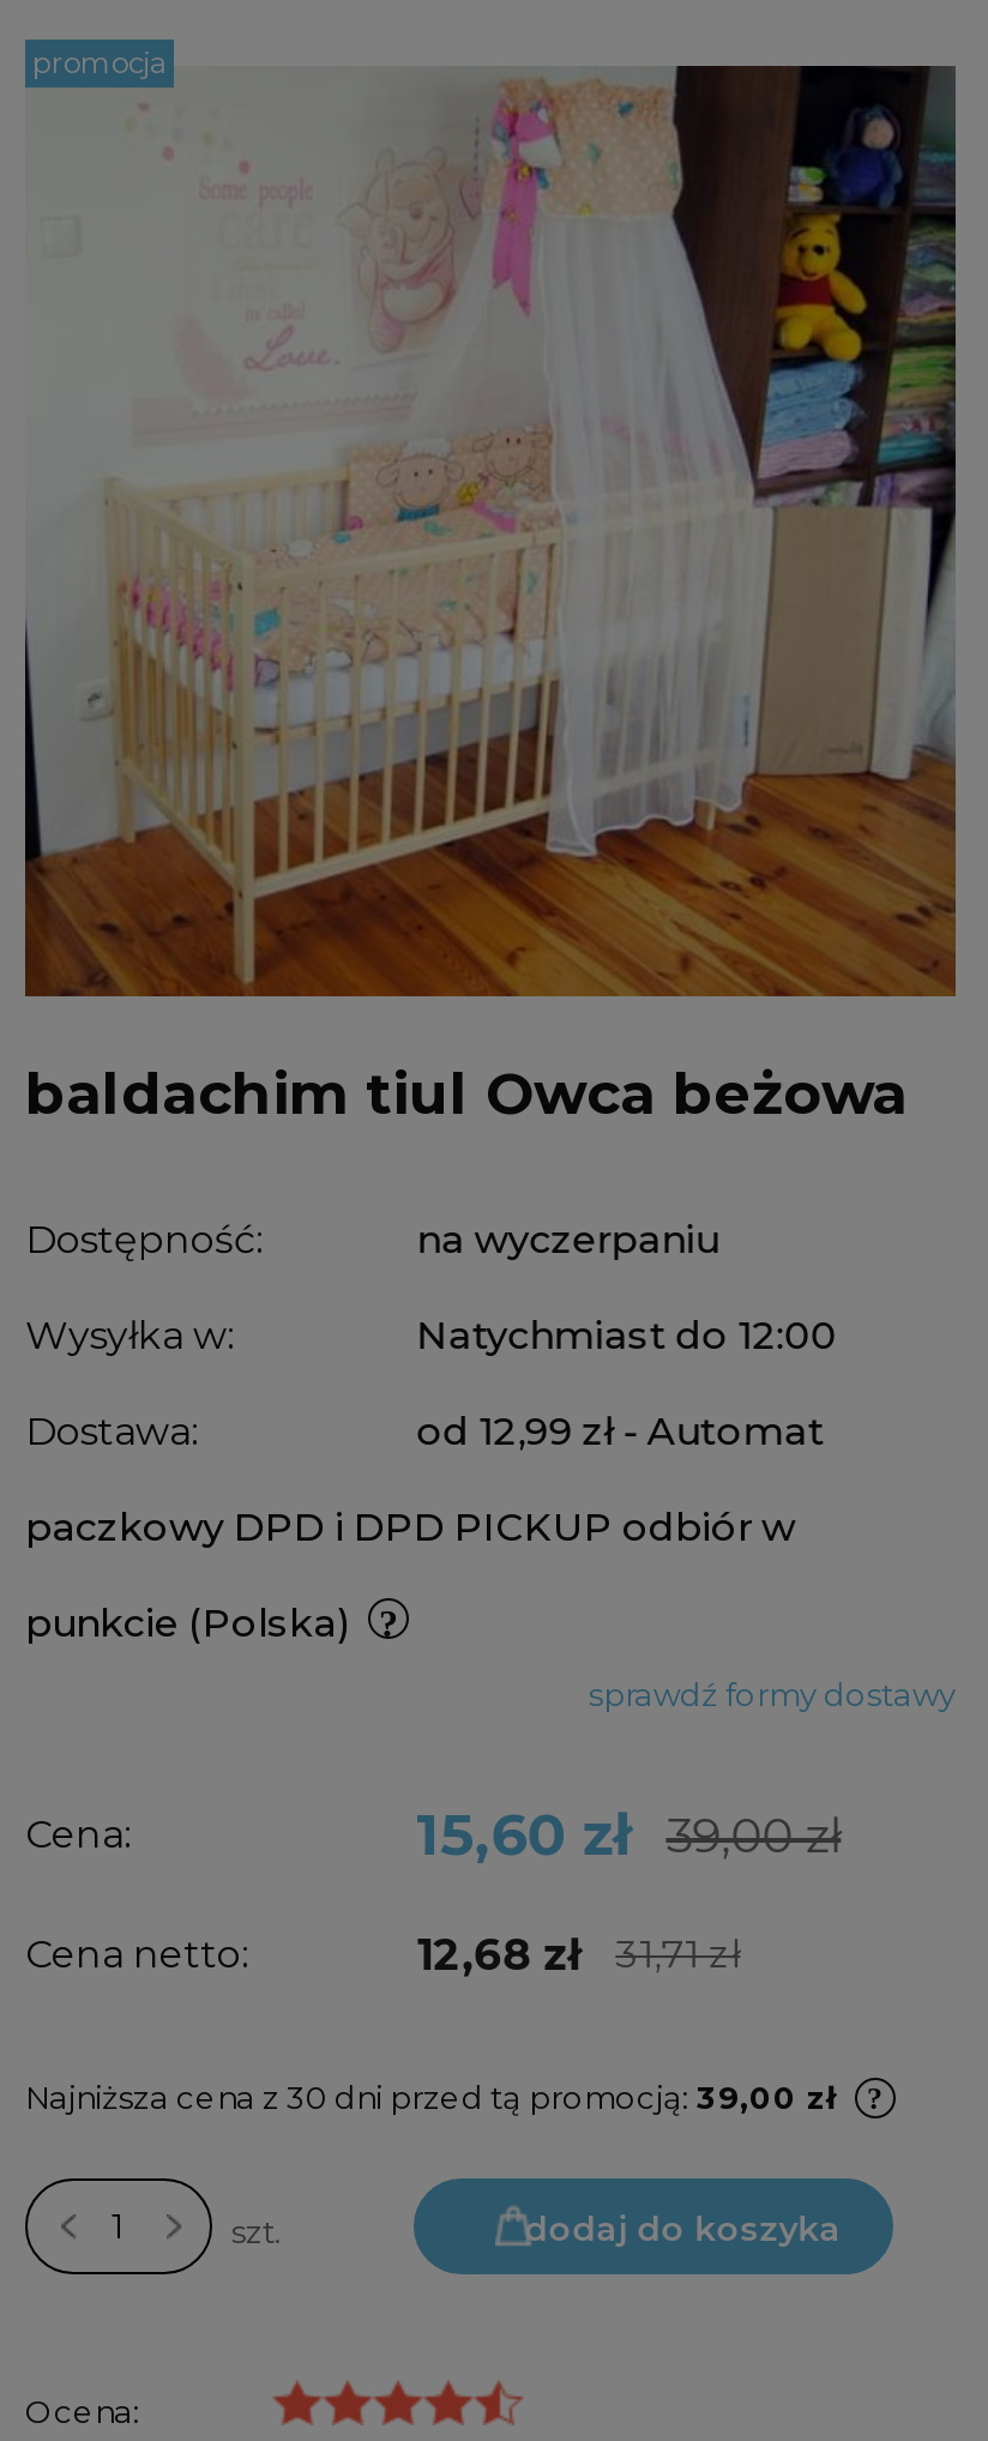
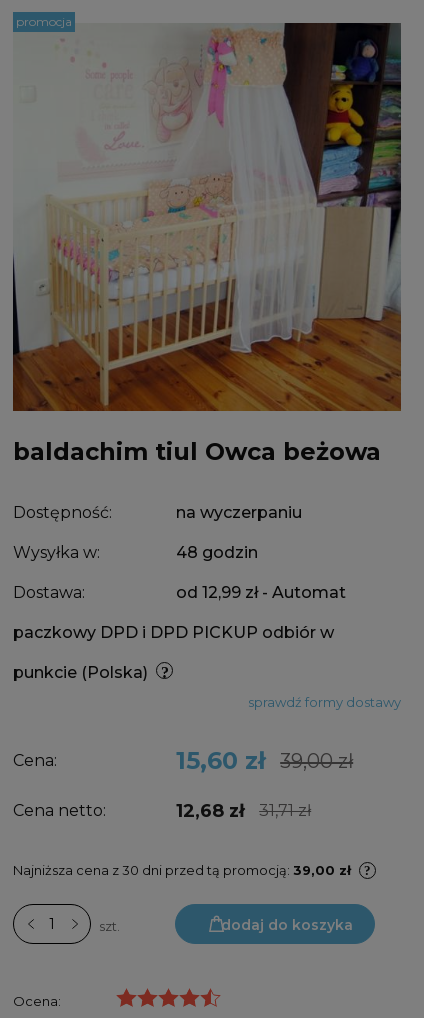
[417,1313,836,1358] Natychmiast do 12:00 -> [176,543,258,562] 48 godzin

